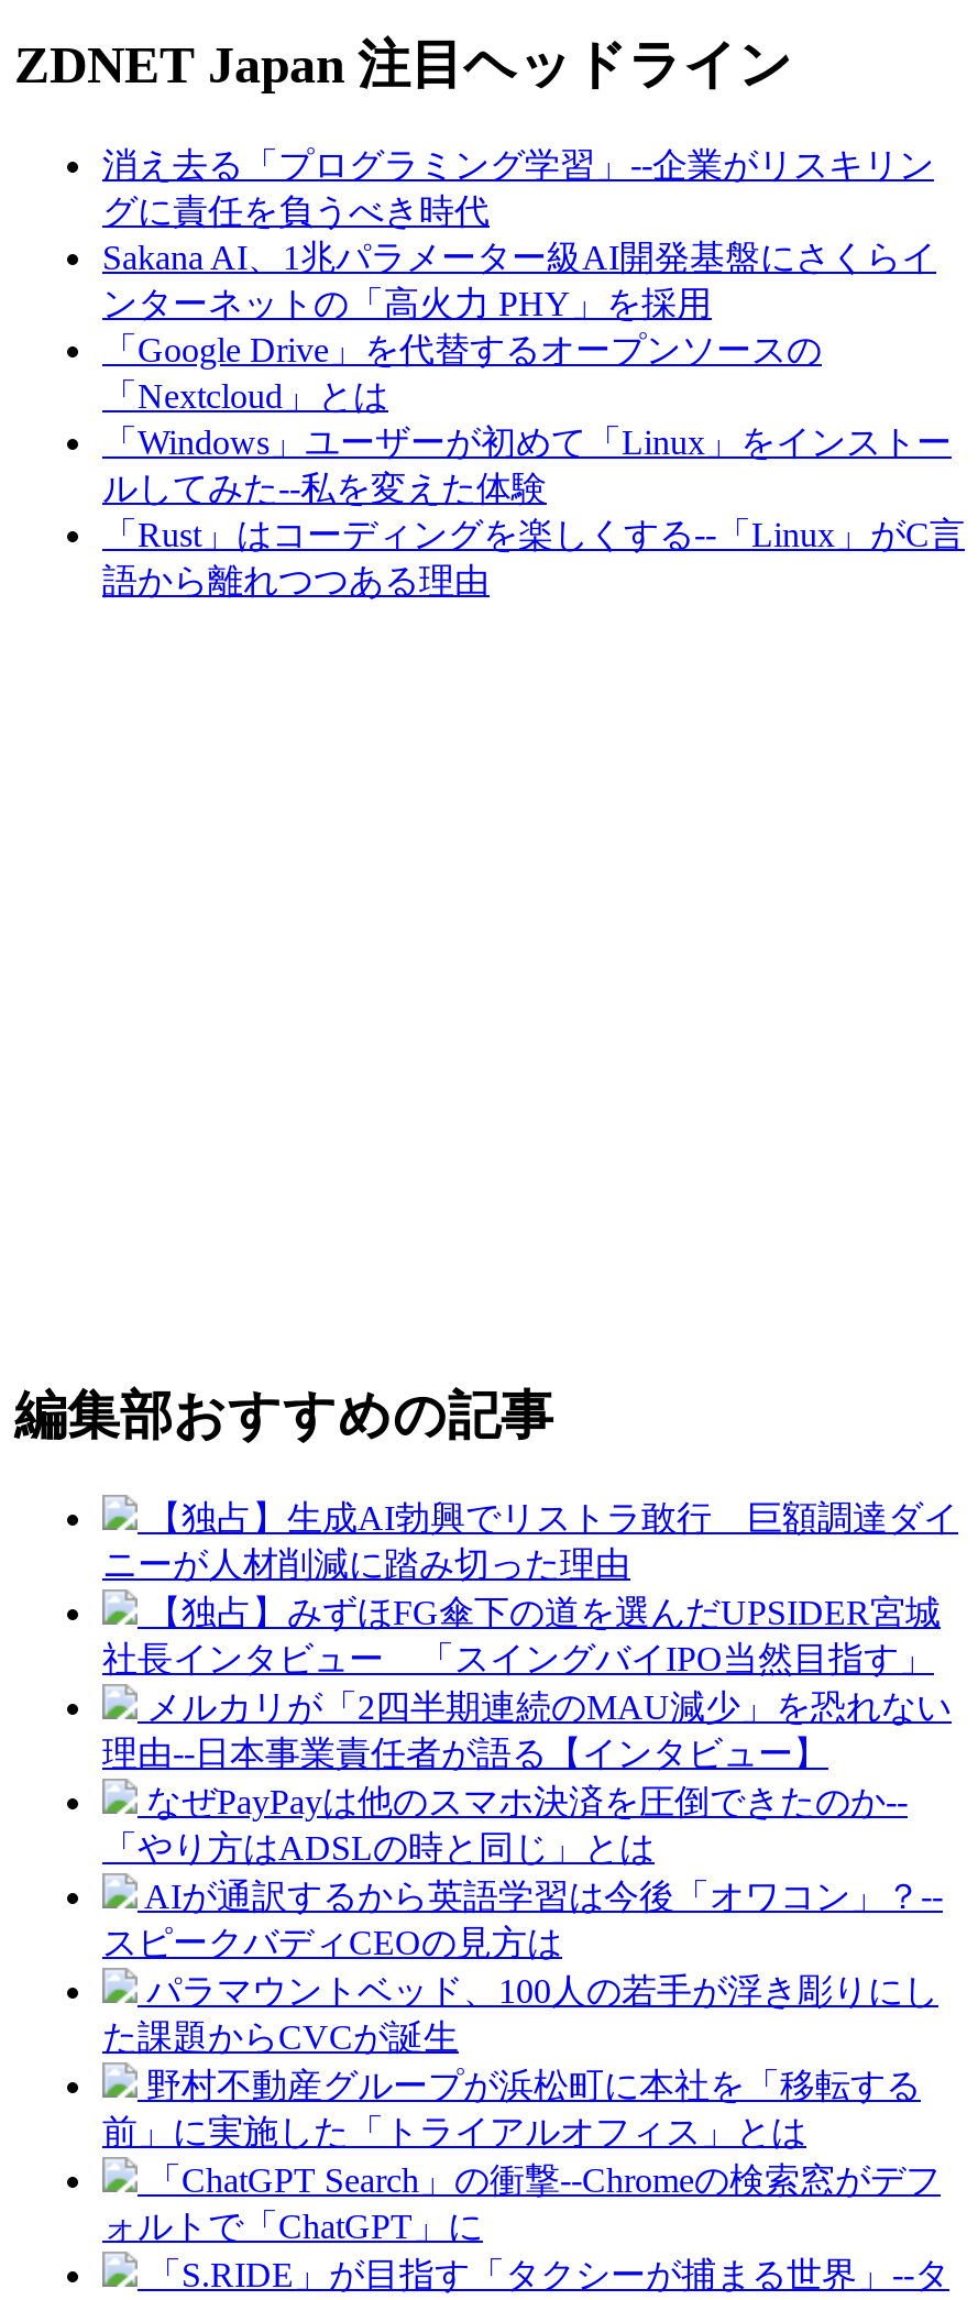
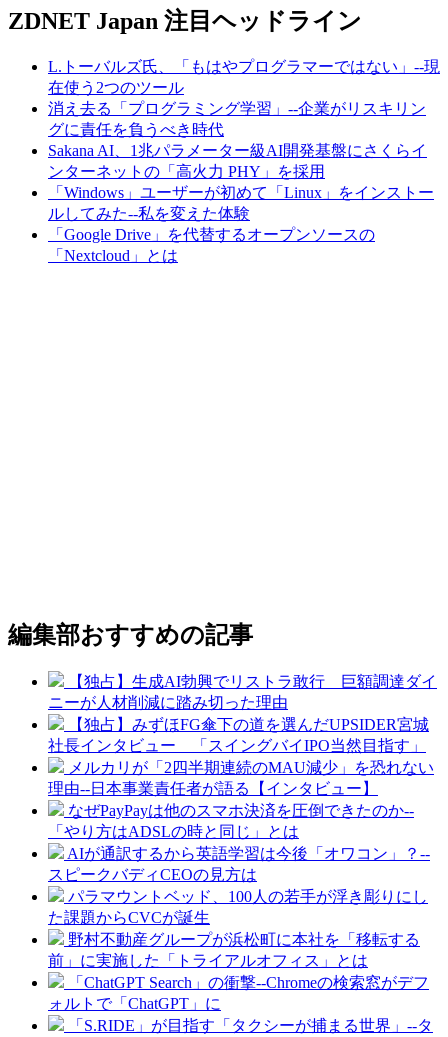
none -> [48,58,440,96] L.トーバルズ氏、「もはやプログラマーではない」--現 | 在使う2つのツール
moved [102,147,936,323] -> [48,100,427,180]: 消え去る「プログラミング学習」--企業がリスキリン | グに責任を負うべき時代 | Sakana AI、1兆パラメーター級AI開発基盤にさくらイ | ンターネットの「高火力 PHY」を採用
moved [102,332,822,415] -> [48,226,375,264]: 「Google Drive」を代替するオープンソースの | 「Nextcloud」とは
[102,517,965,600] 「Rust」はコーディングを楽しくする--「Linux」がC言 | 語から離れつつある理由 -> none

